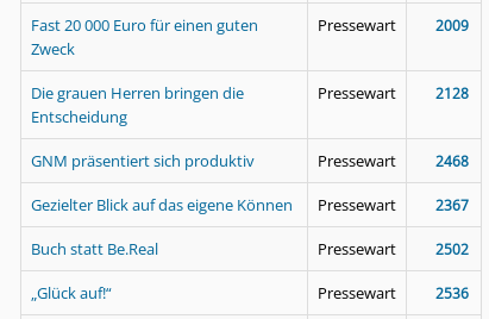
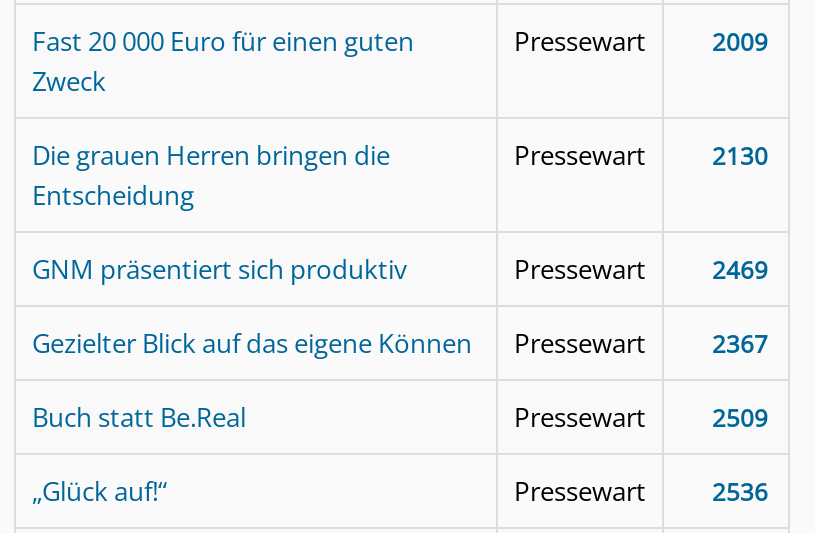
[435,83,469,102] 2128 -> [712,138,768,170] 2130
[435,151,469,170] 2468 -> [712,252,768,284] 2469
[435,239,469,258] 2502 -> [712,400,768,432] 2509

